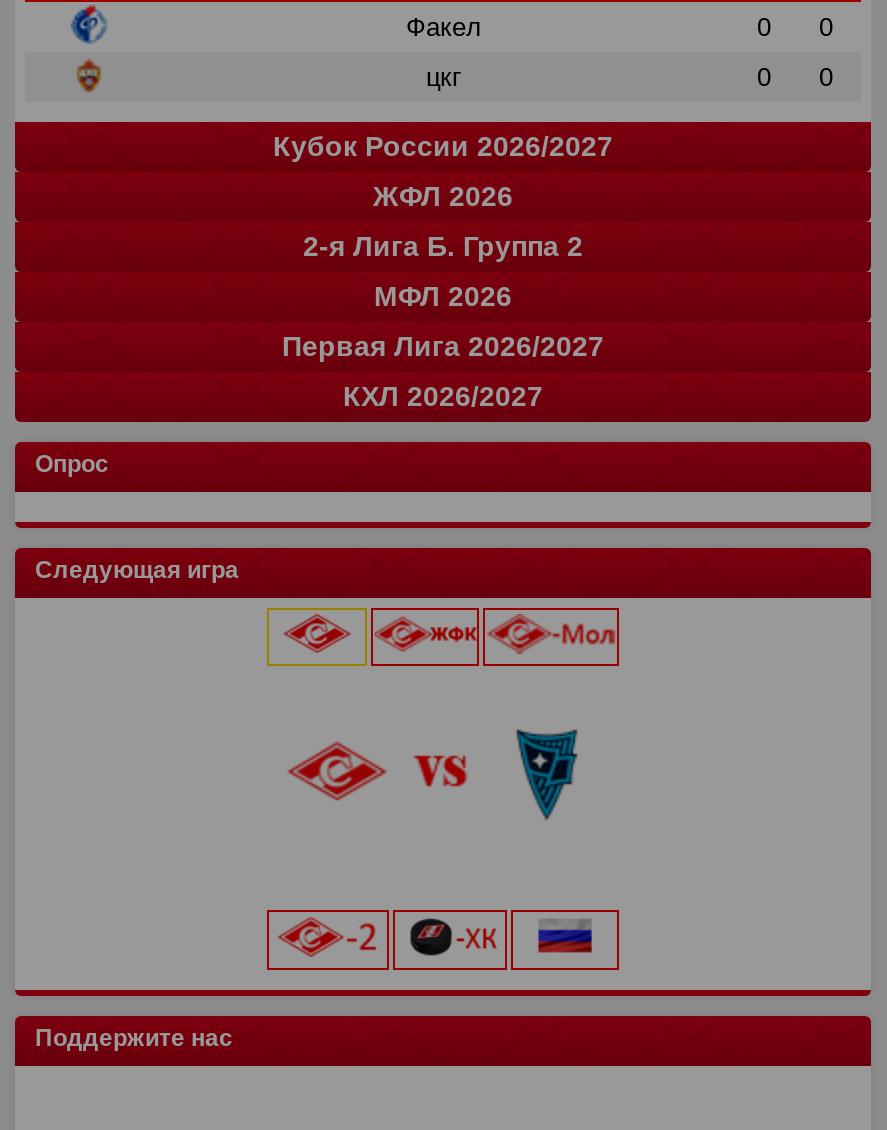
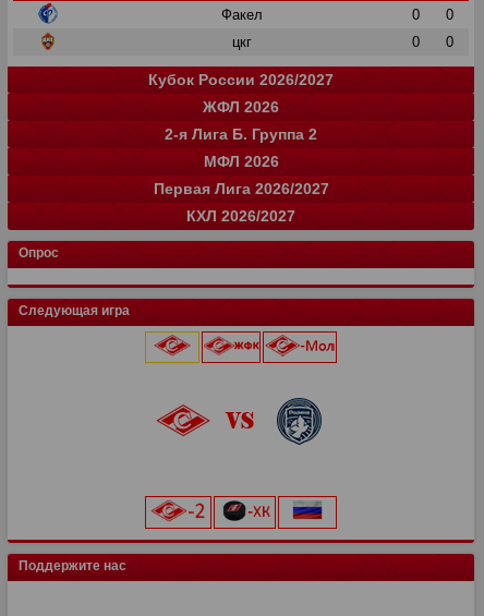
[509,728,591,816] [image] -> [276,397,323,444] [image]

